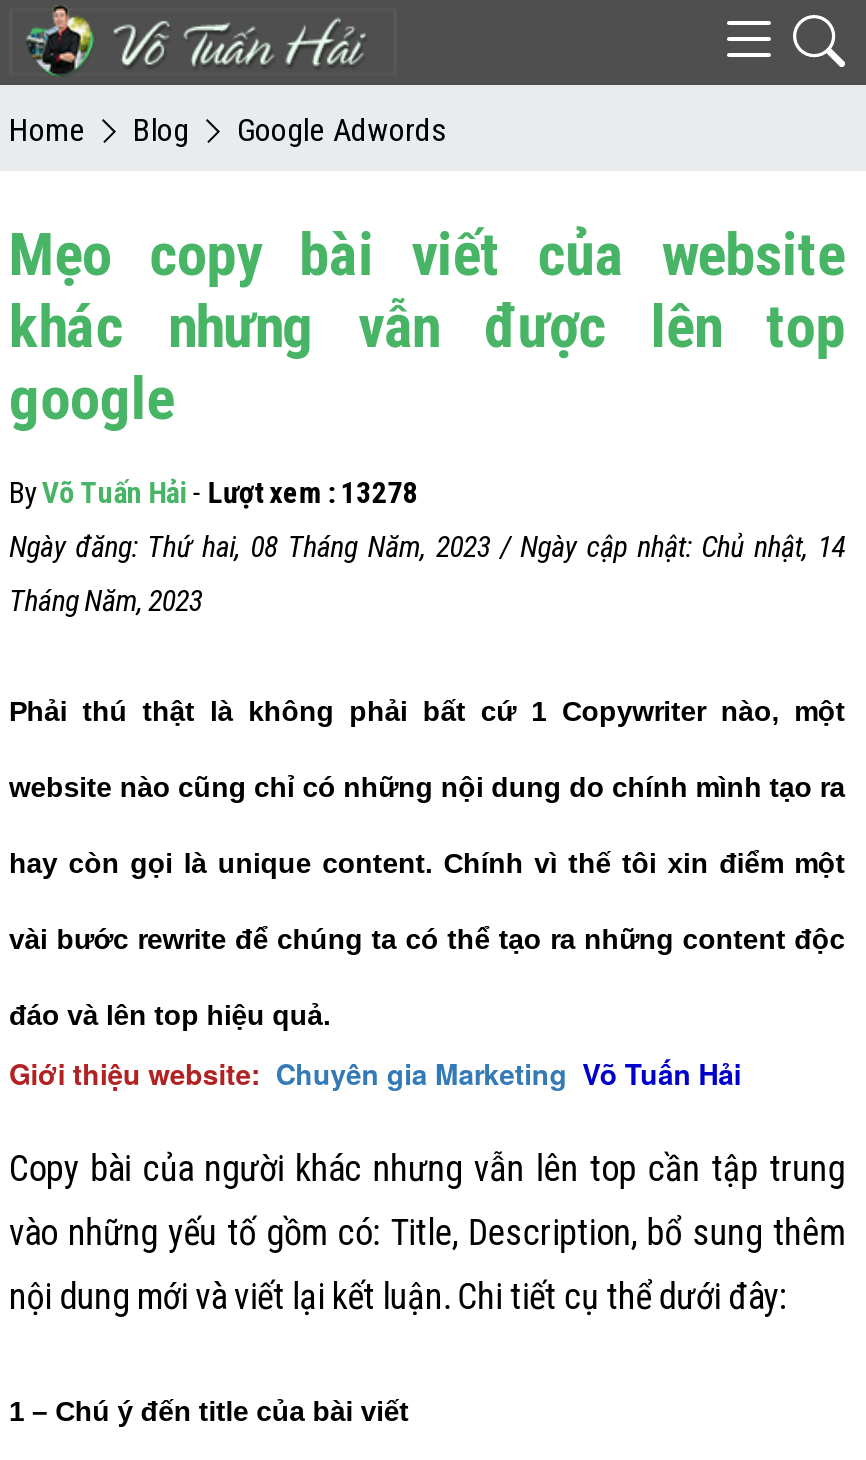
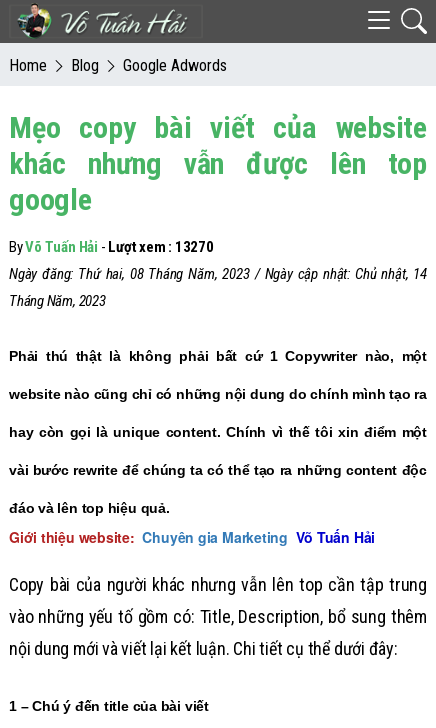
[9,475,419,511] ByVõ Tuấn Hải - Lượt xem : 13278 -> [9,238,214,256] ByVõ Tuấn Hải - Lượt xem : 13270

